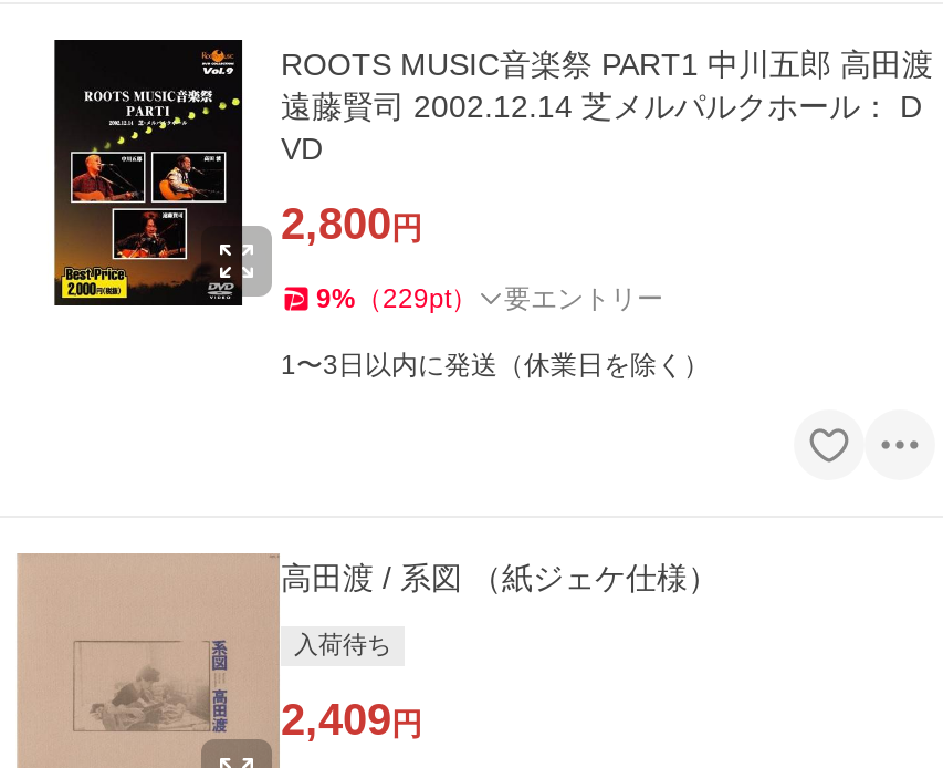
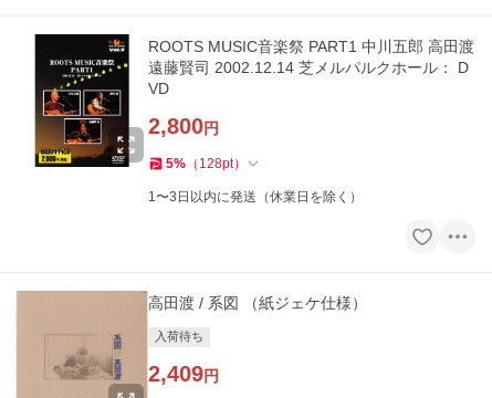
[316,284,663,315] 9%（229pt） | 要エントリー -> [166,156,247,172] 5%（128pt）

